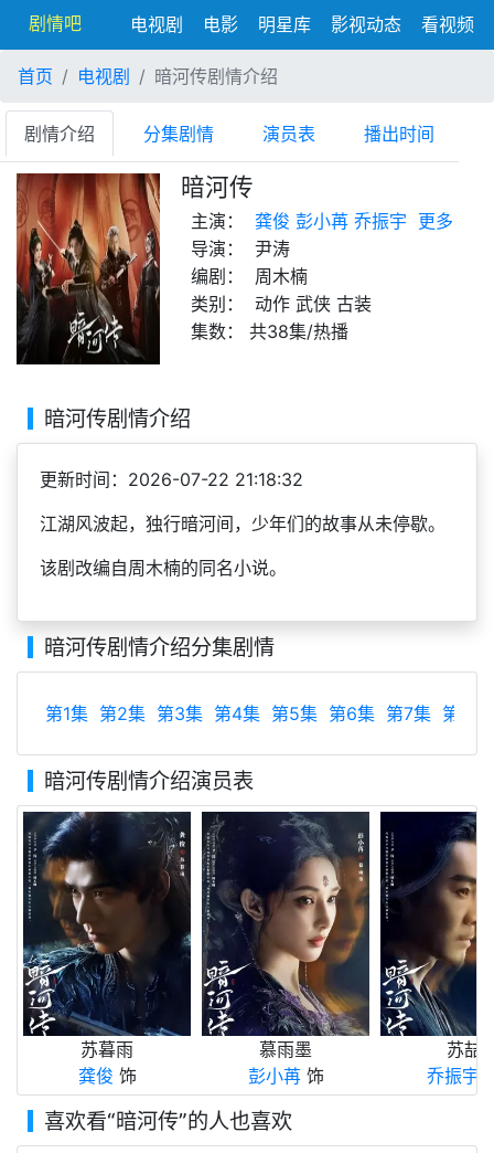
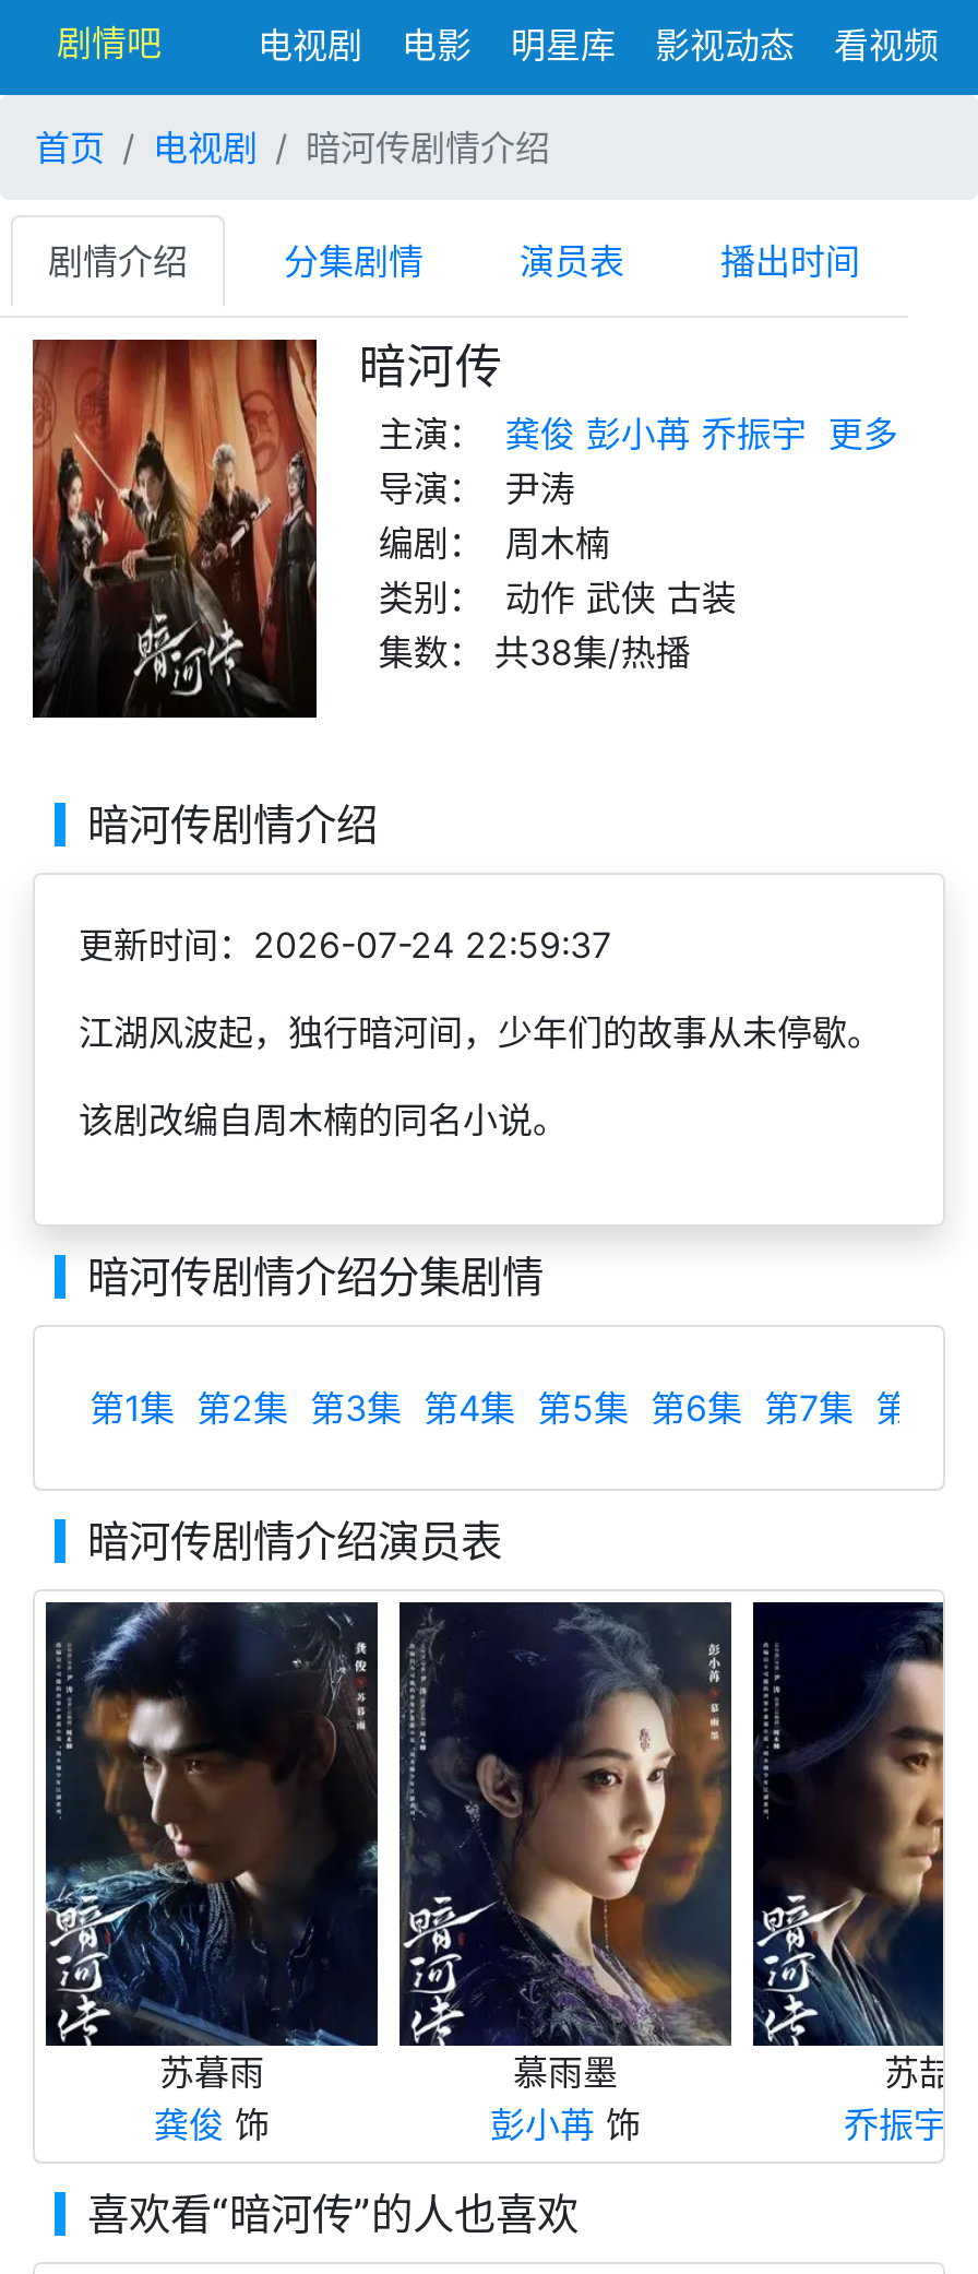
[40,468,303,490] 更新时间：2026-07-22 21:18:32 -> [79,922,611,966] 更新时间：2026-07-24 22:59:37

